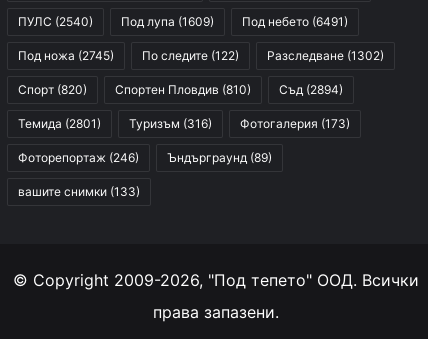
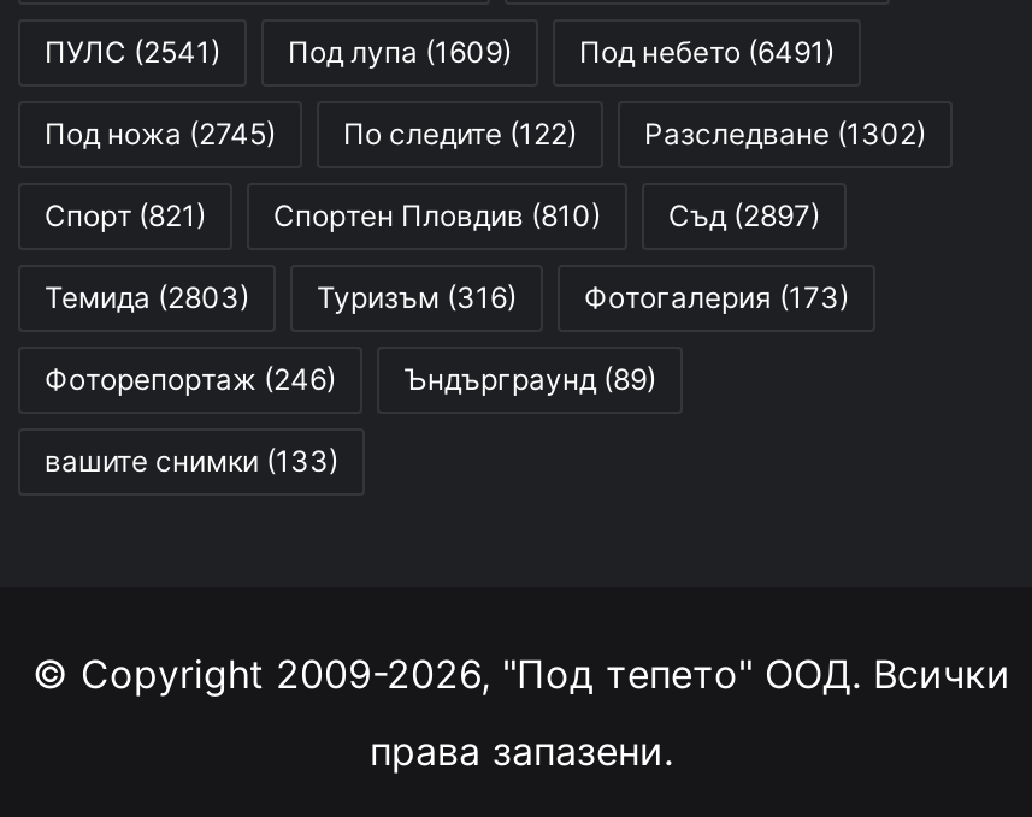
[18,14,348,29] ПУЛС (2540) Под лупа (1609) Под небето (6491) -> [45,34,835,70] ПУЛС (2541) Под лупа (1609) Под небето (6491)
[18,82,87,97] Спорт (820) -> [45,198,206,234] Спорт (821)
[279,82,343,97] Съд (2894) -> [668,198,820,234] Съд (2897)
[18,116,350,131] Темида (2801) Туризъм (316) Фотогалерия (173) -> [45,280,849,316] Темида (2803) Туризъм (316) Фотогалерия (173)

